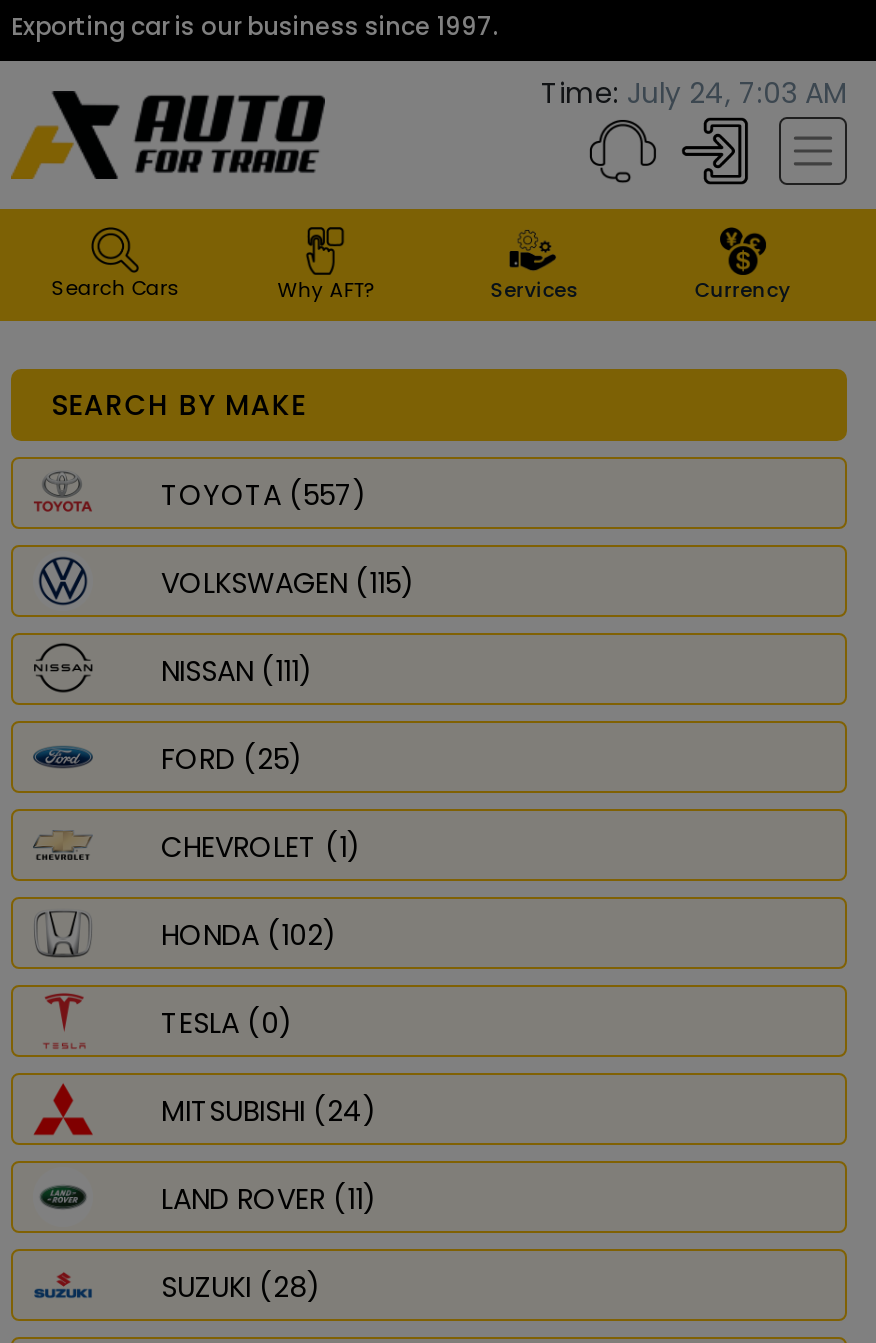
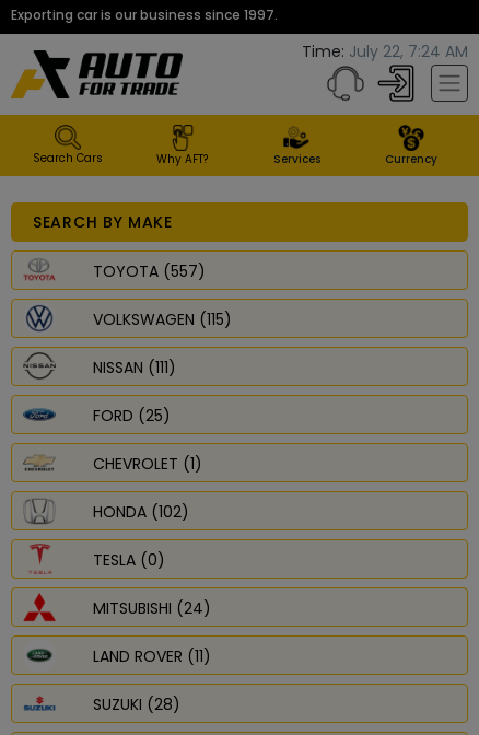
[541,73,847,113] Time: July 24, 7:03 AM -> [302,40,468,62] Time: July 22, 7:24 AM

